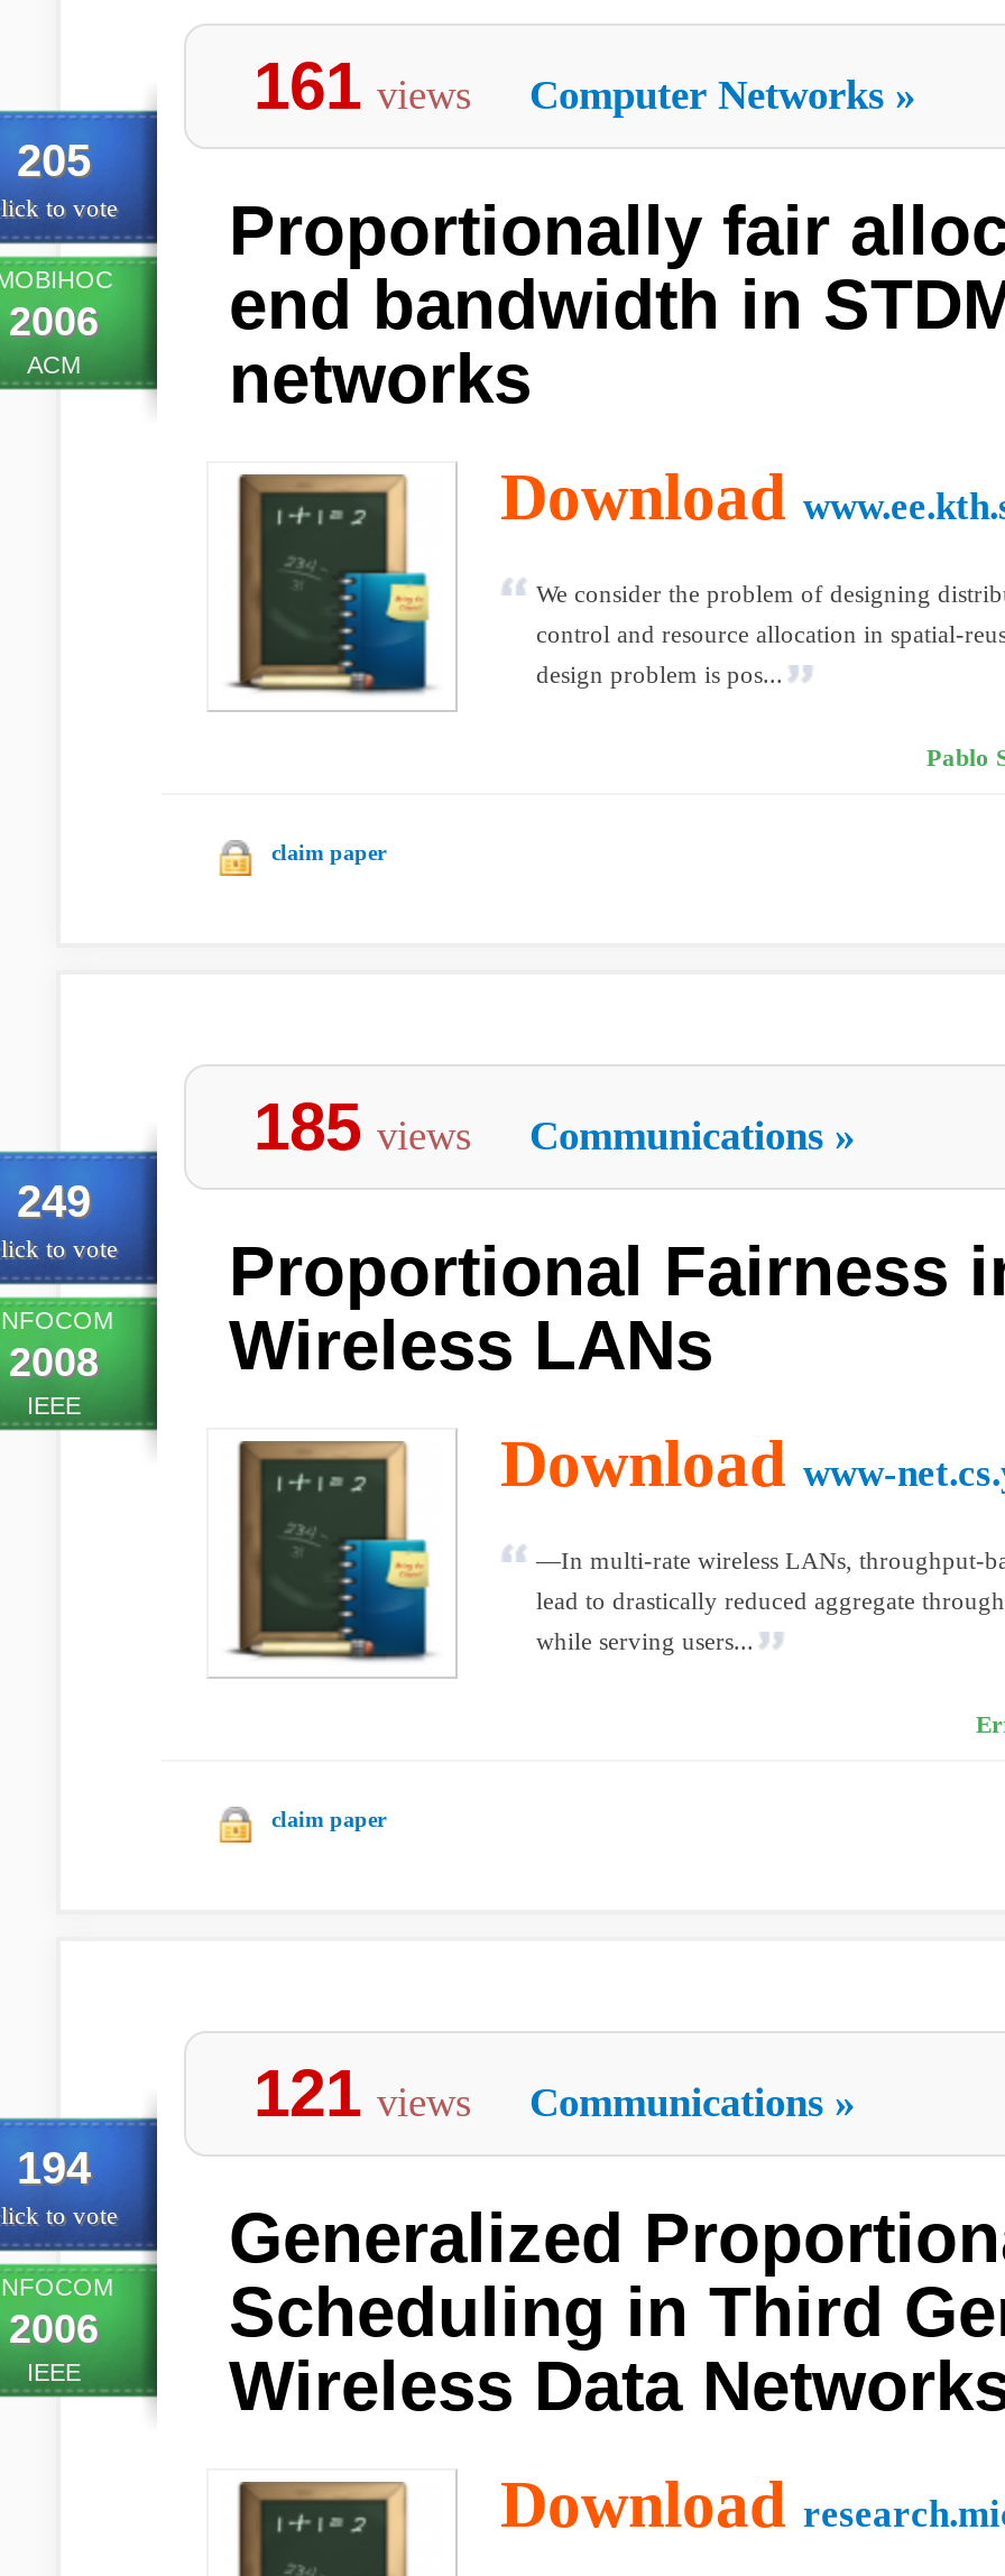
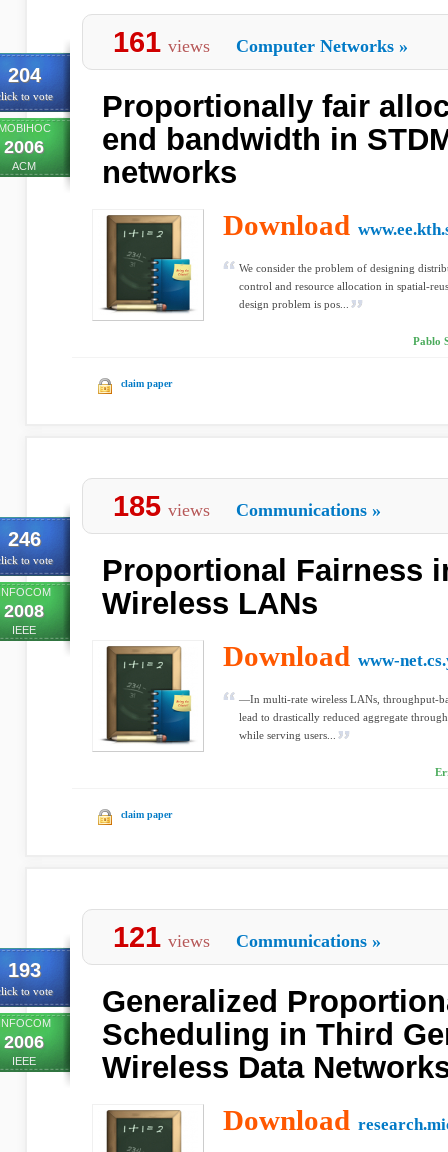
[17,136,91,185] 205 -> [7,64,40,86] 204
[17,1176,91,1226] 249 -> [7,528,40,550] 246
[17,2143,91,2192] 194 -> [7,959,40,981] 193

